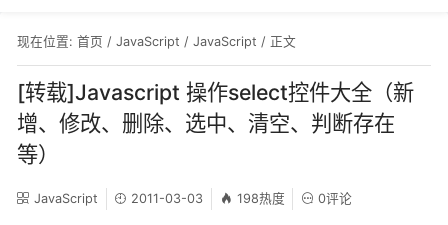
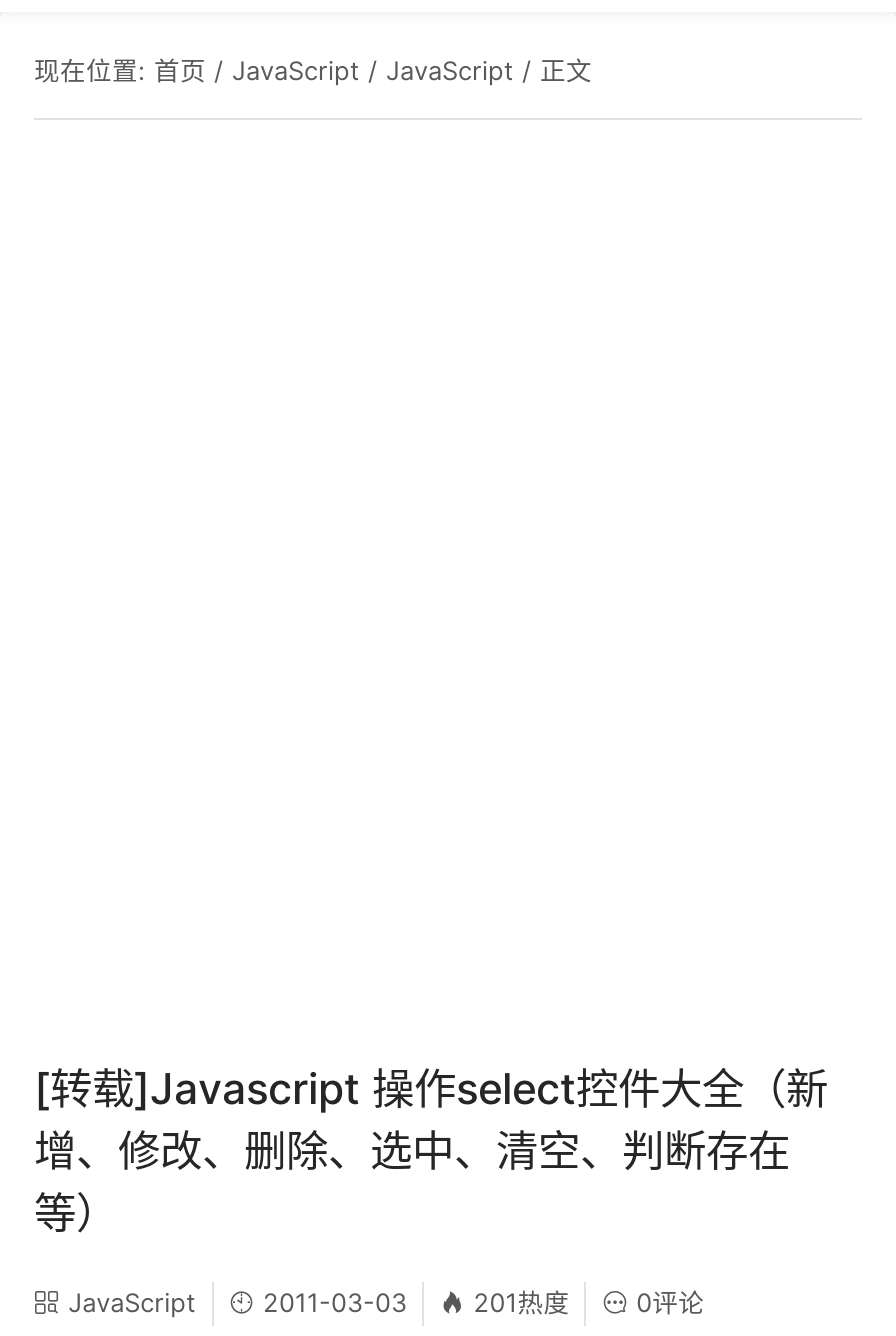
[237,191,285,206] 198热度 -> [474,1287,570,1317] 201热度

